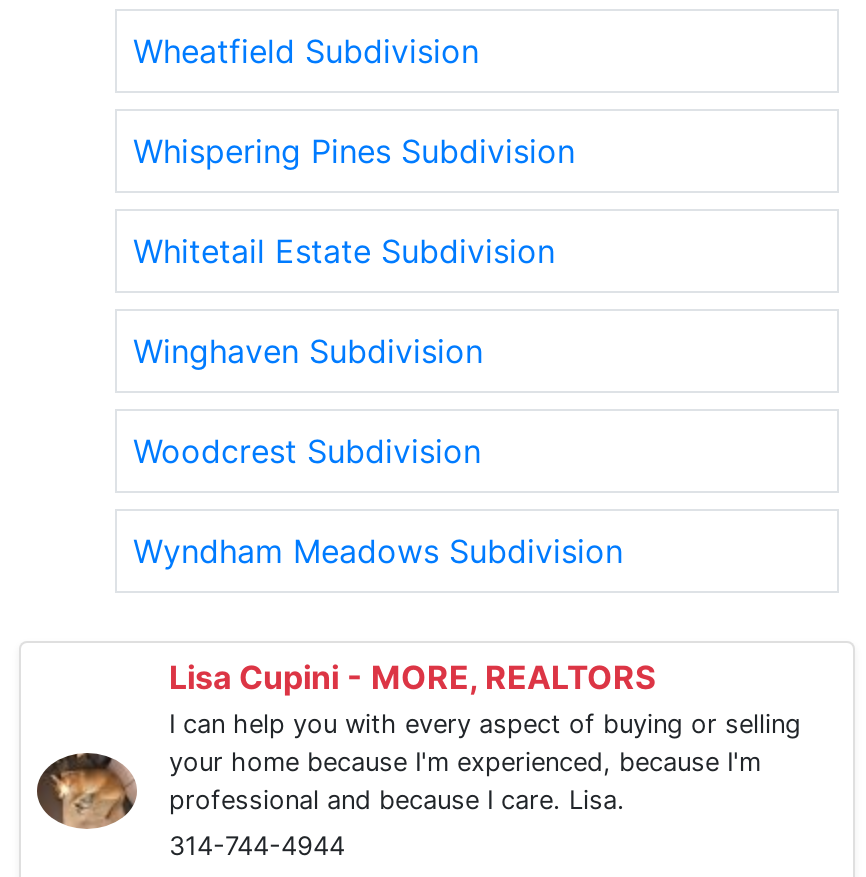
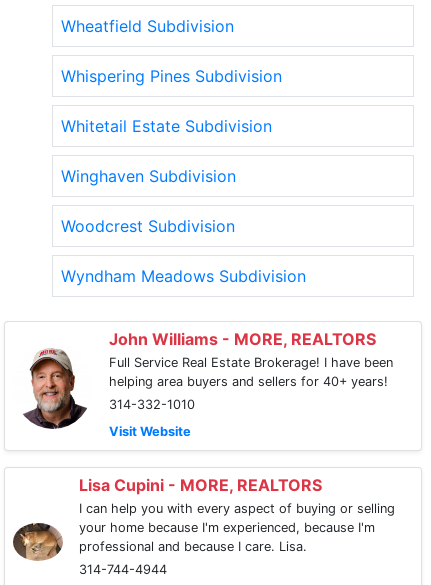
none -> [23,329,393,439] [image] | John Williams - MORE, REALTORS | Full Service Real Estate Brokerage! I have been | helping area buyers and sellers for 40+ years! | 314-332-1010 | Visit Website

